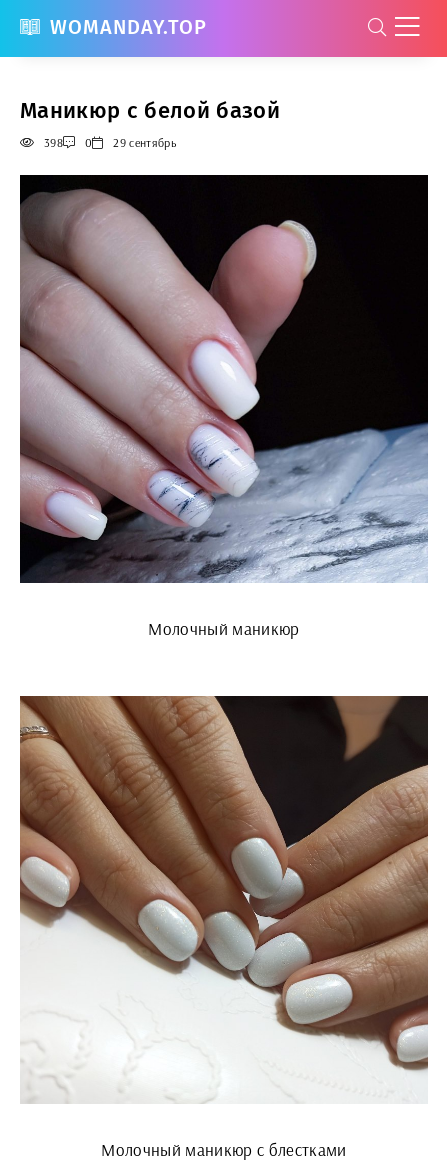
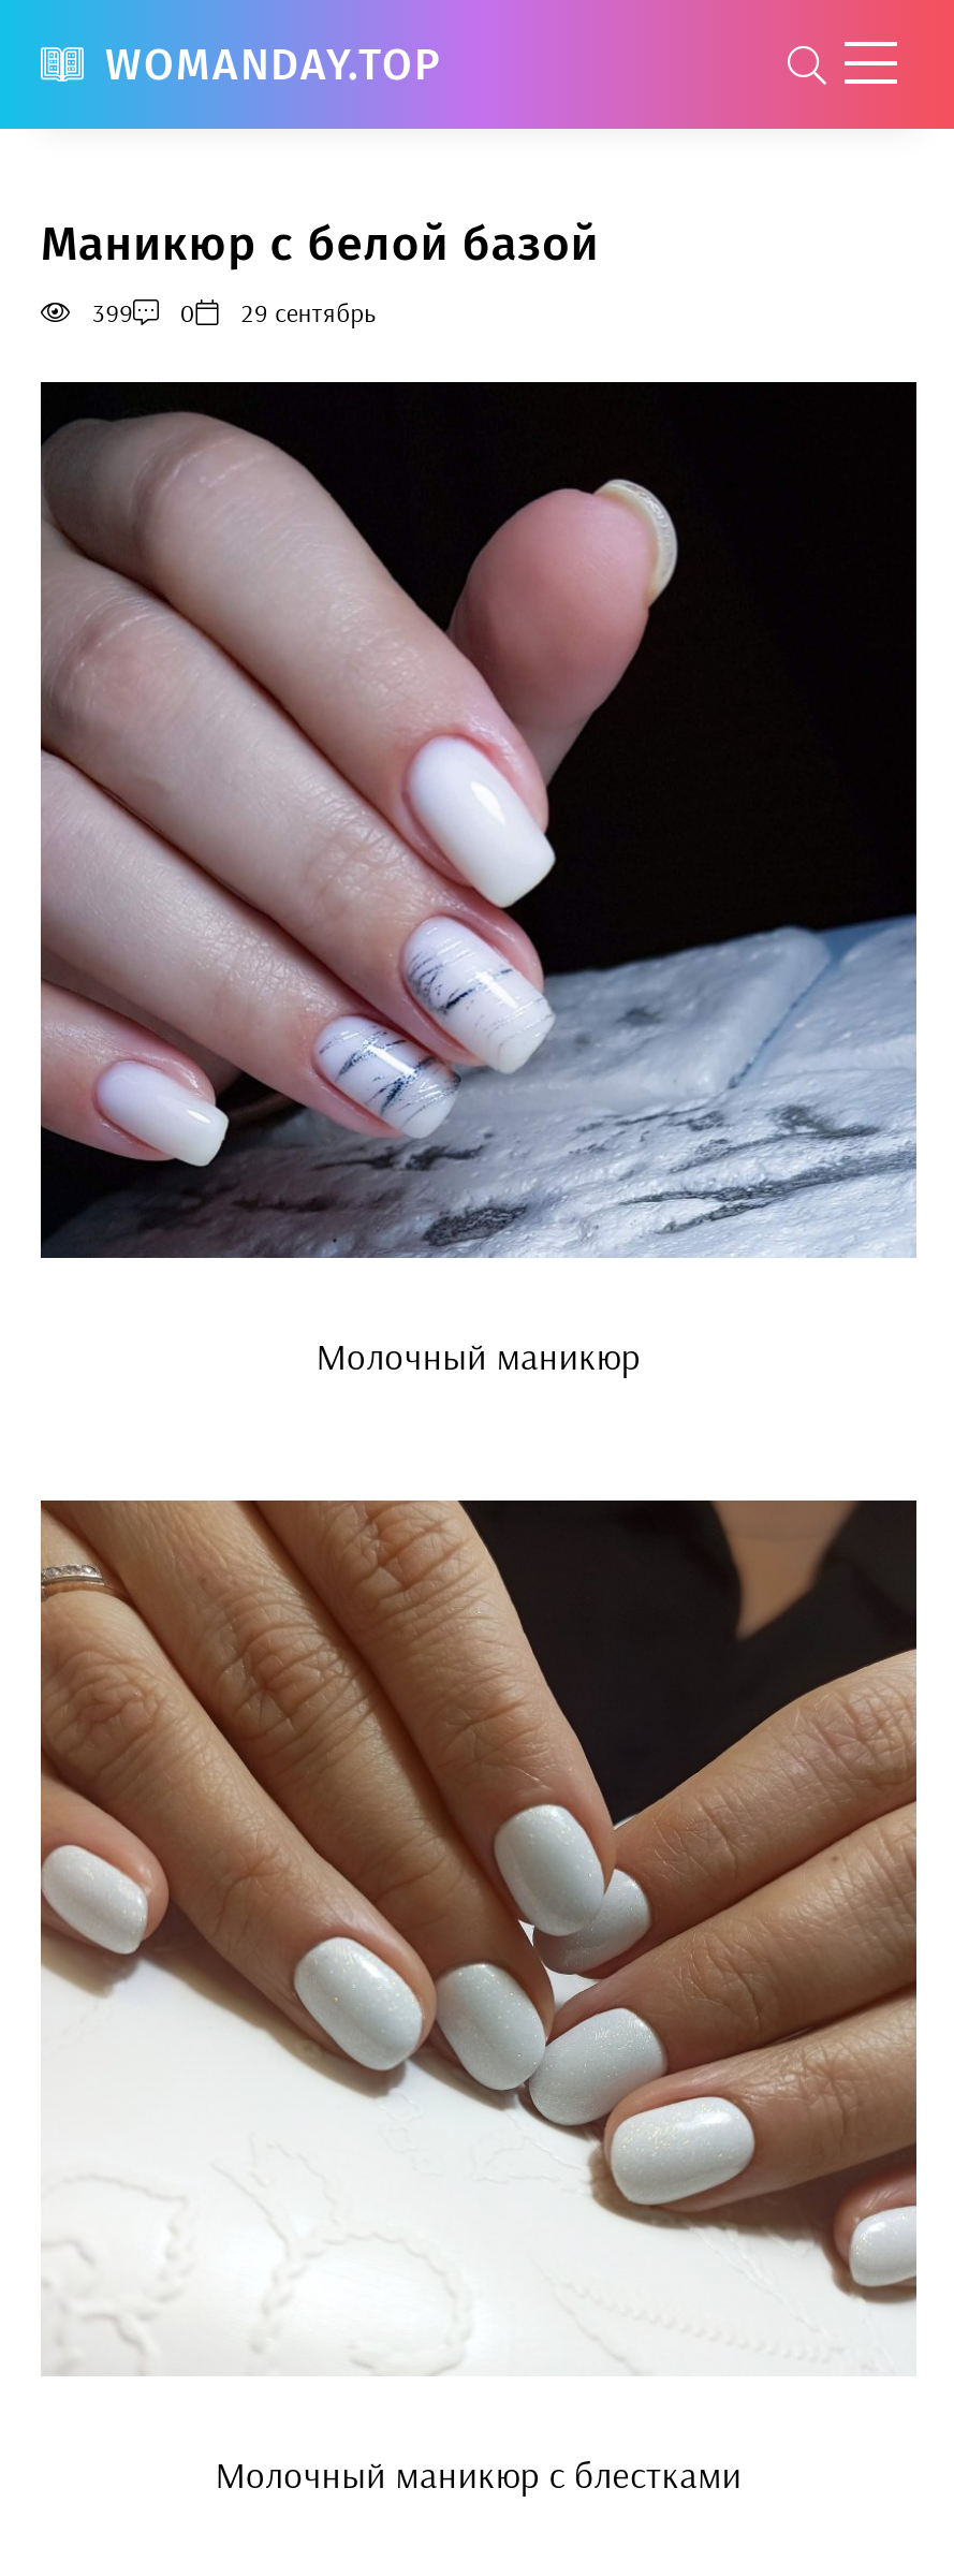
[44,135,176,150] 398 0 29 сентябрь -> [92,296,375,328] 399 0 29 сентябрь

